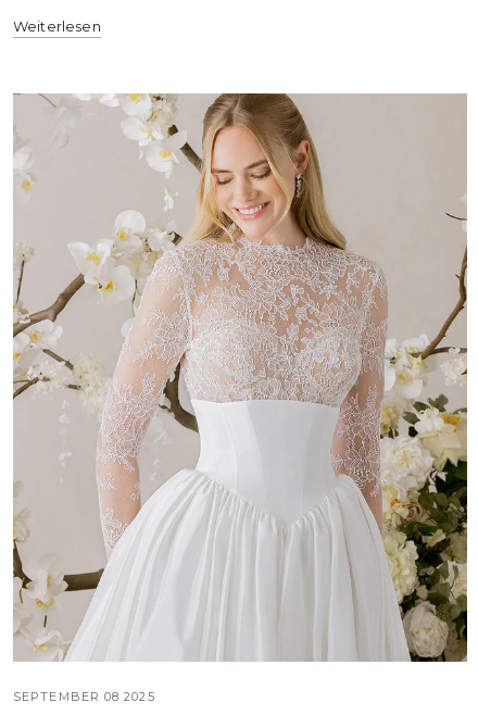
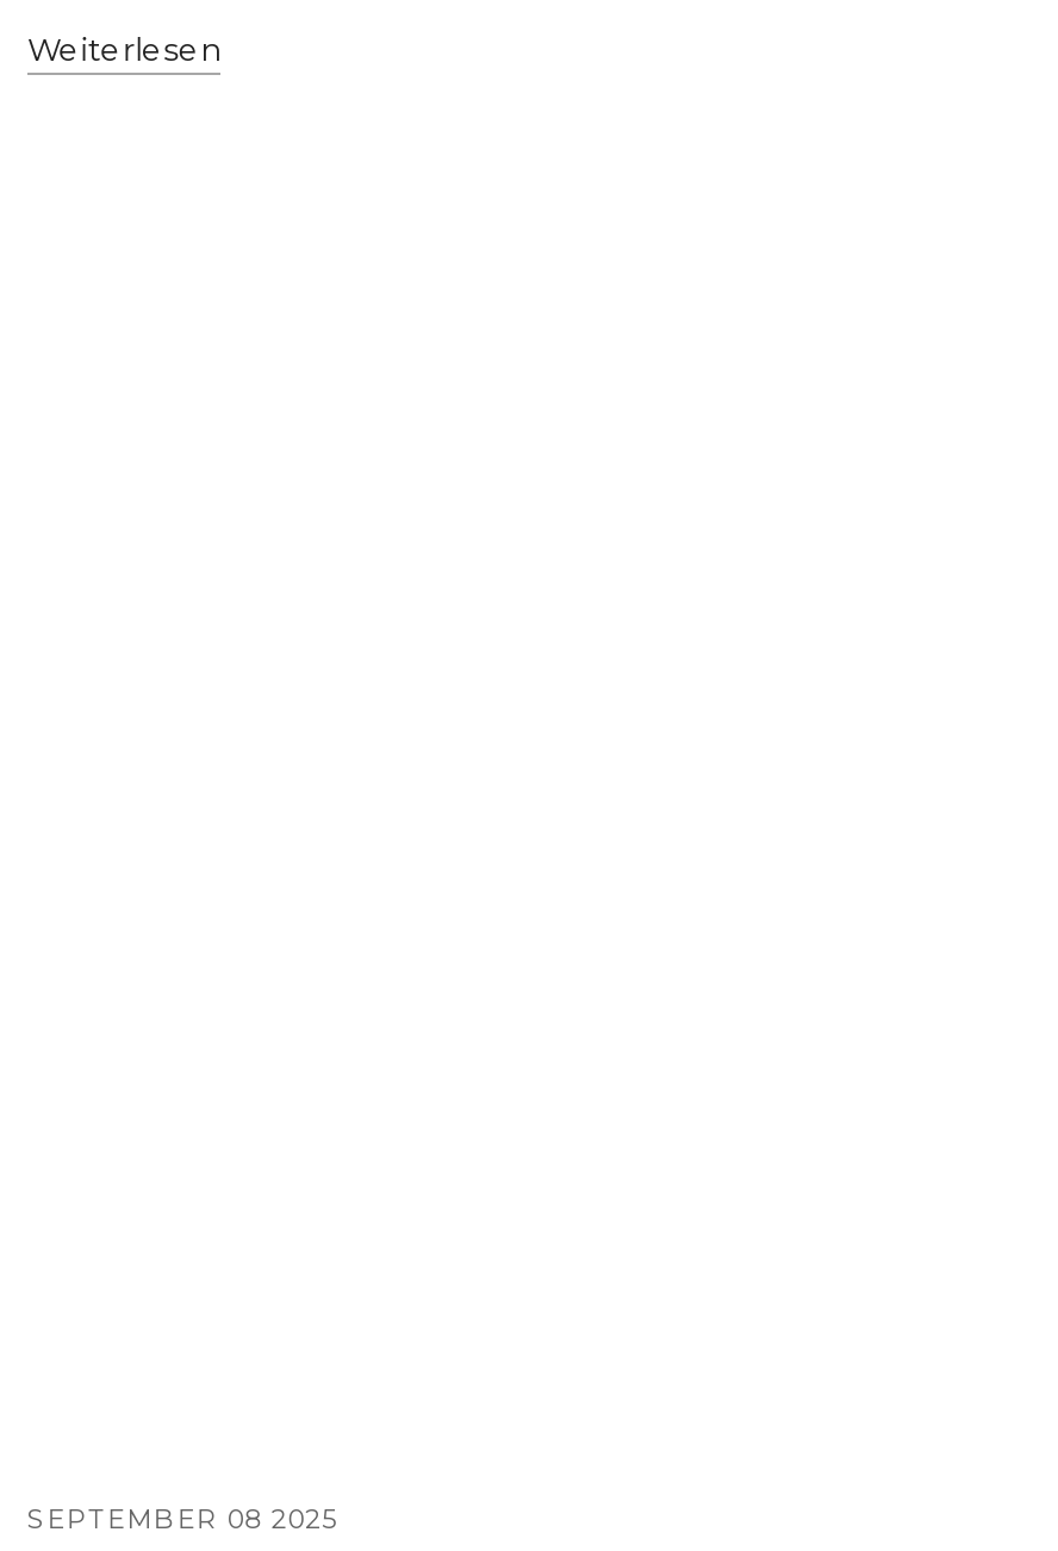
[12,92,468,663] [image] -> none

